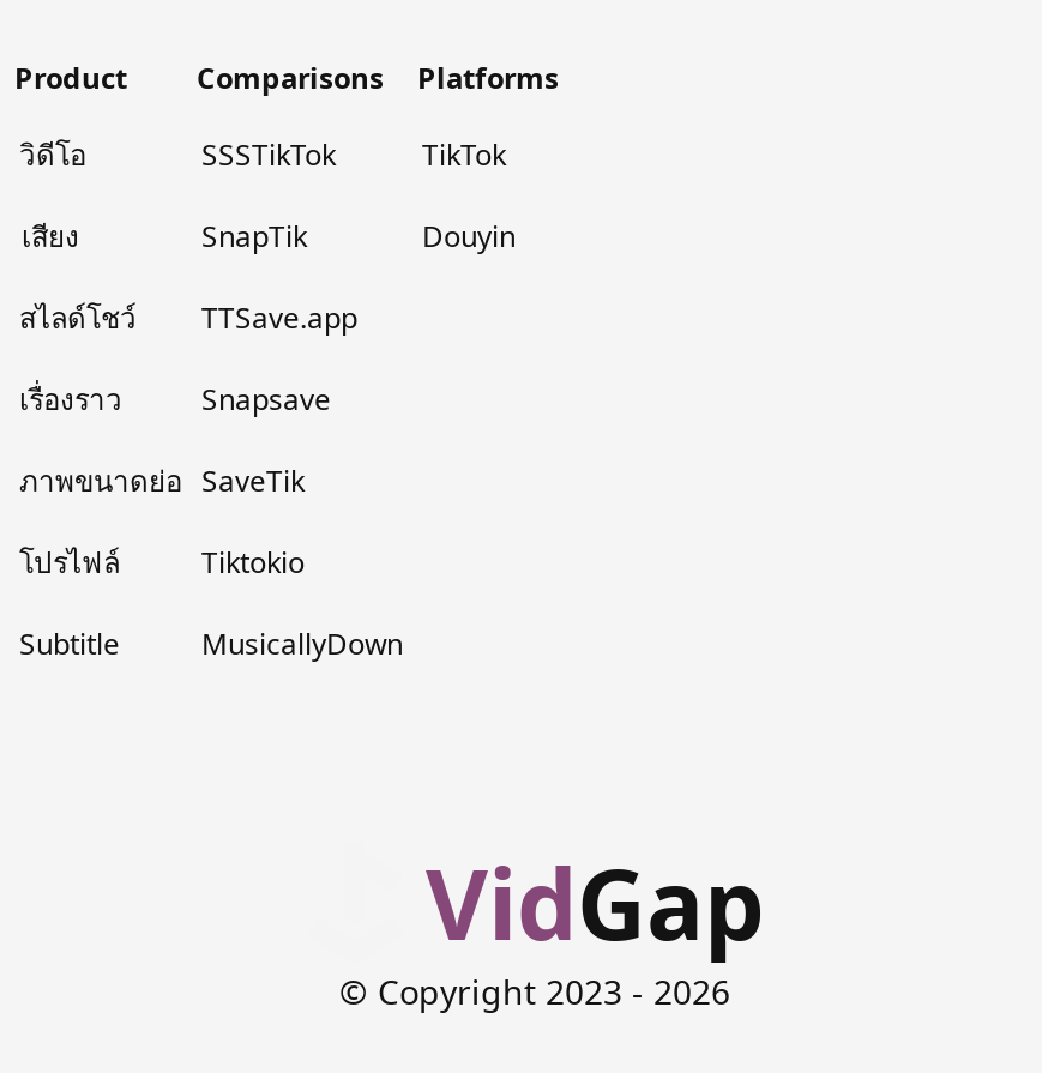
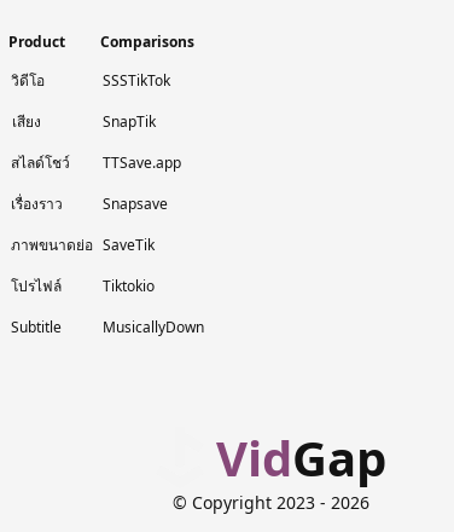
[417,56,559,255] Platforms | TikTok | Douyin -> none

